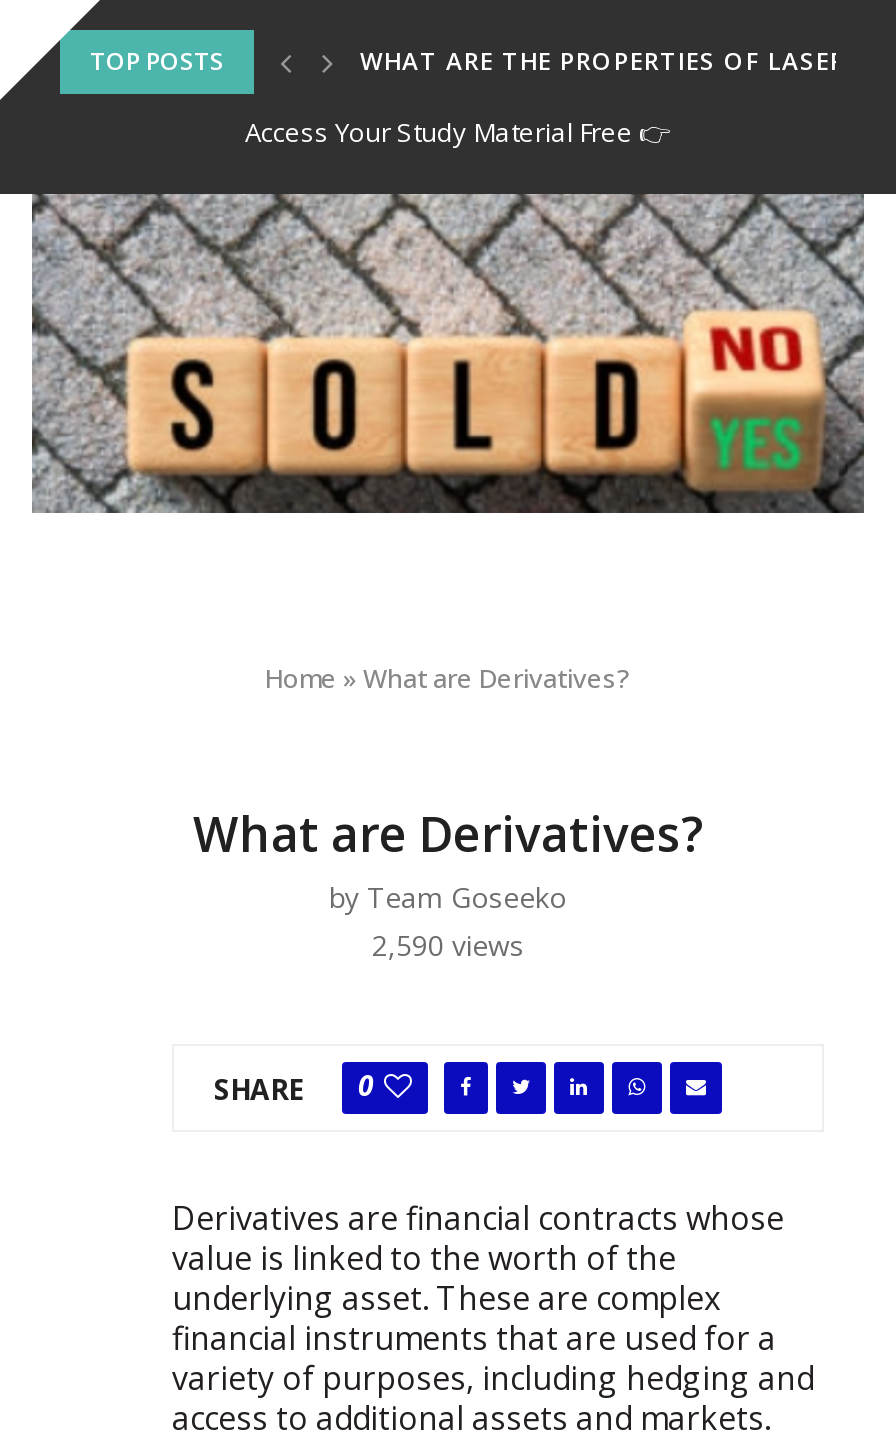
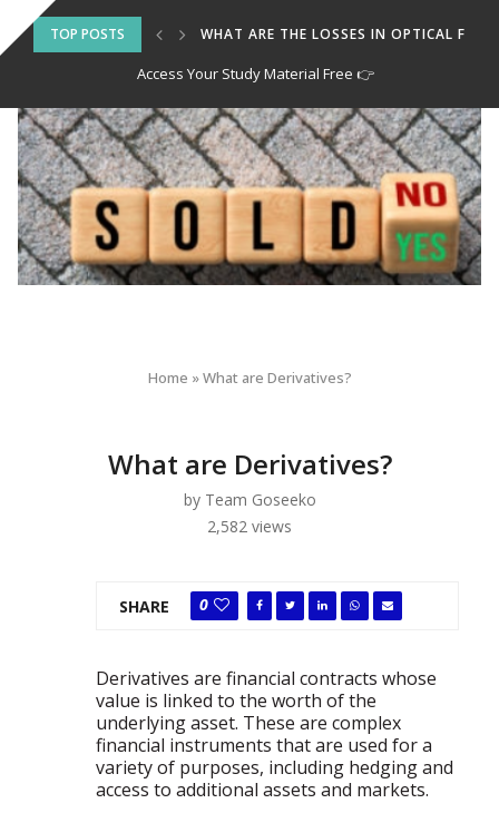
[372,926,524,964] 2,590 views -> [207,516,292,537] 2,582 views

